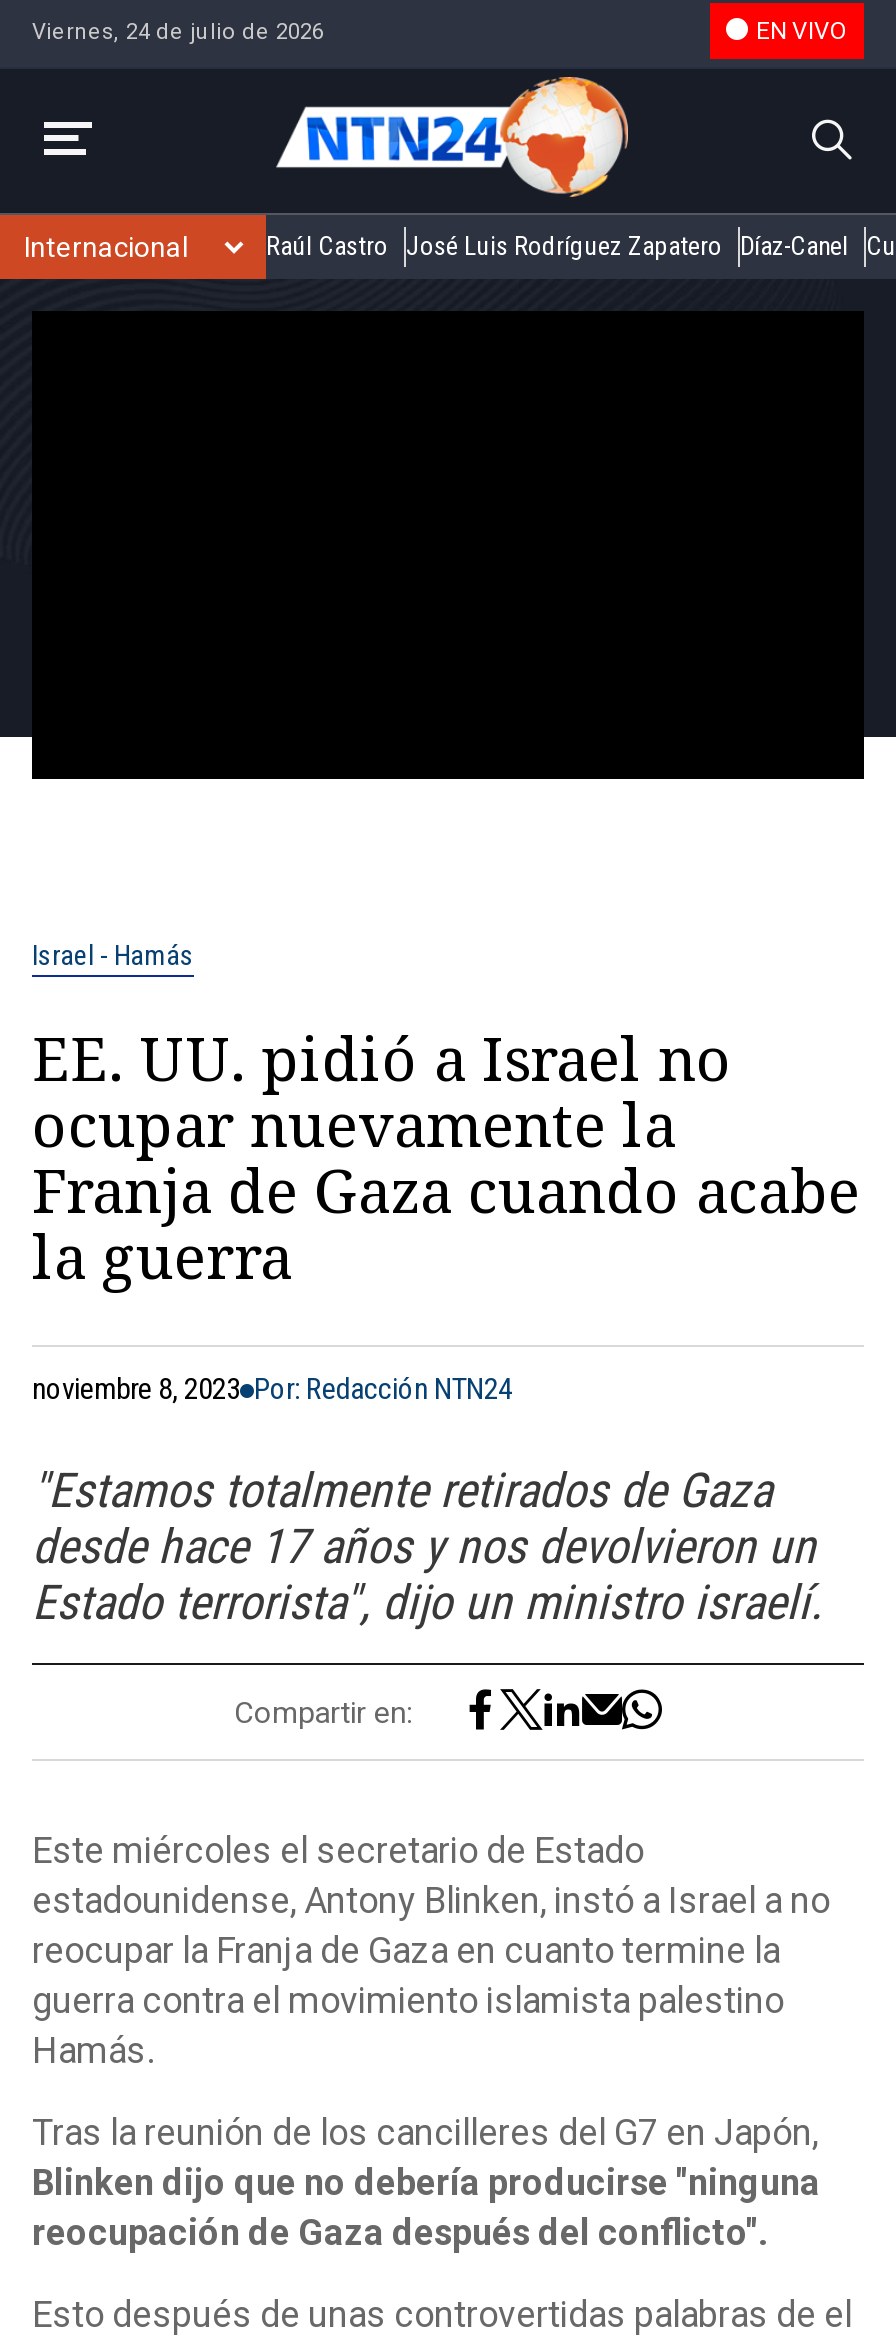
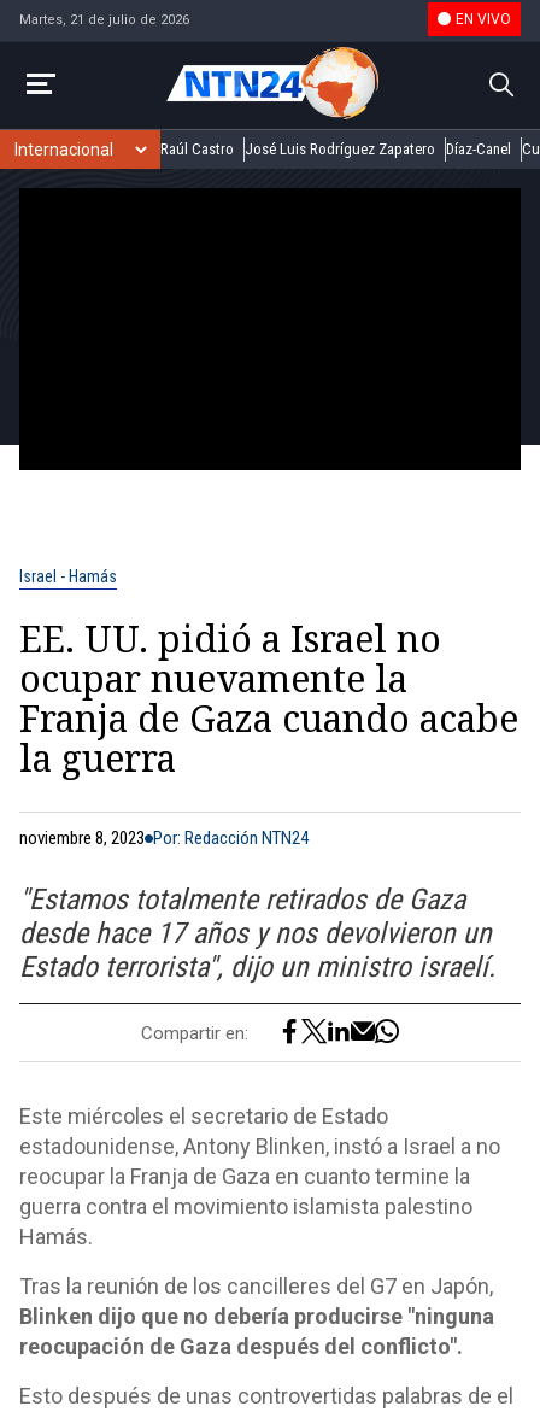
[32,18,324,44] Viernes, 24 de julio de 2026 -> [19,11,189,27] Martes, 21 de julio de 2026

